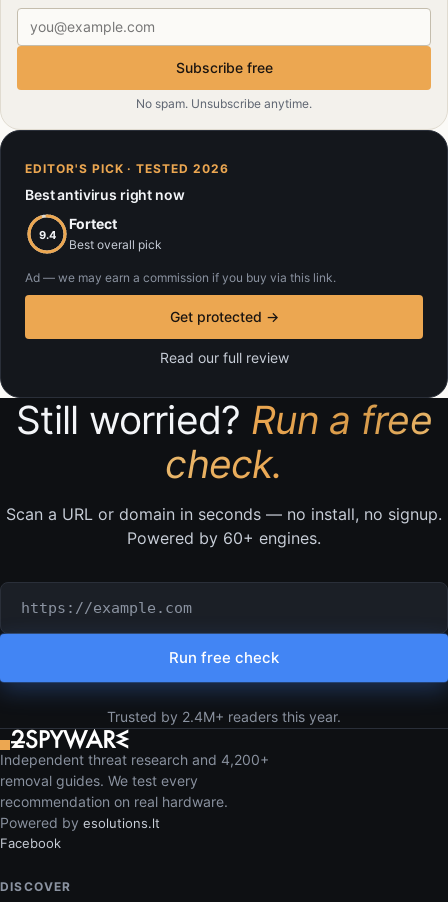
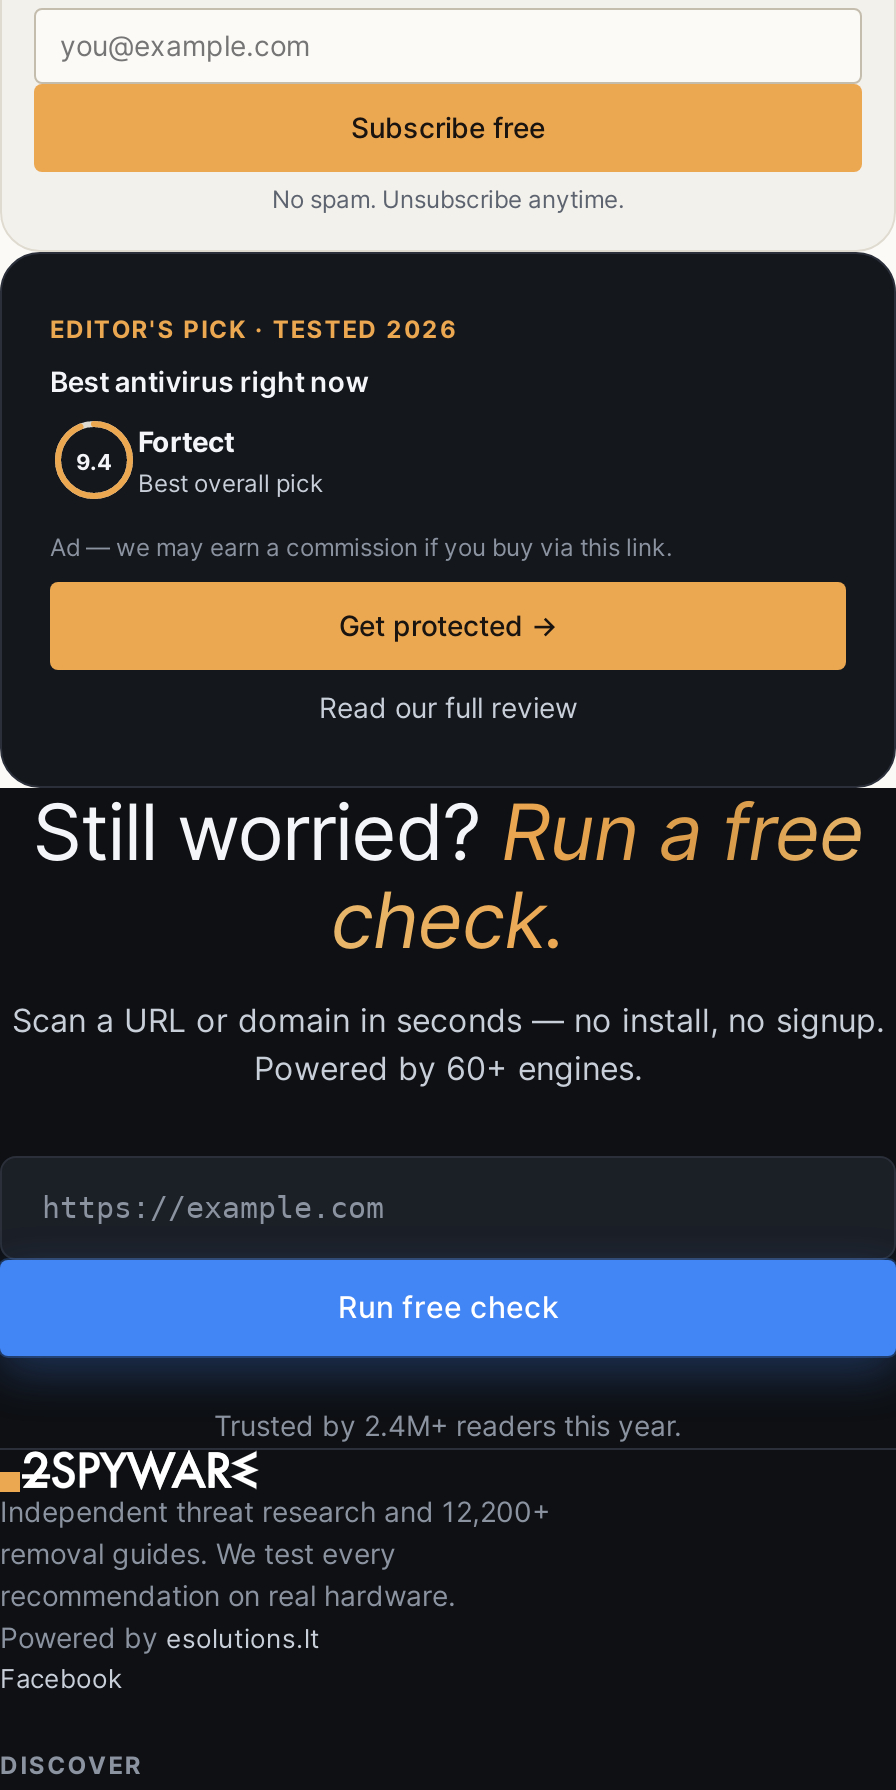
[0,751,269,768] Independent threat research and 4,200+ -> [0,1494,550,1528] Independent threat research and 12,200+

